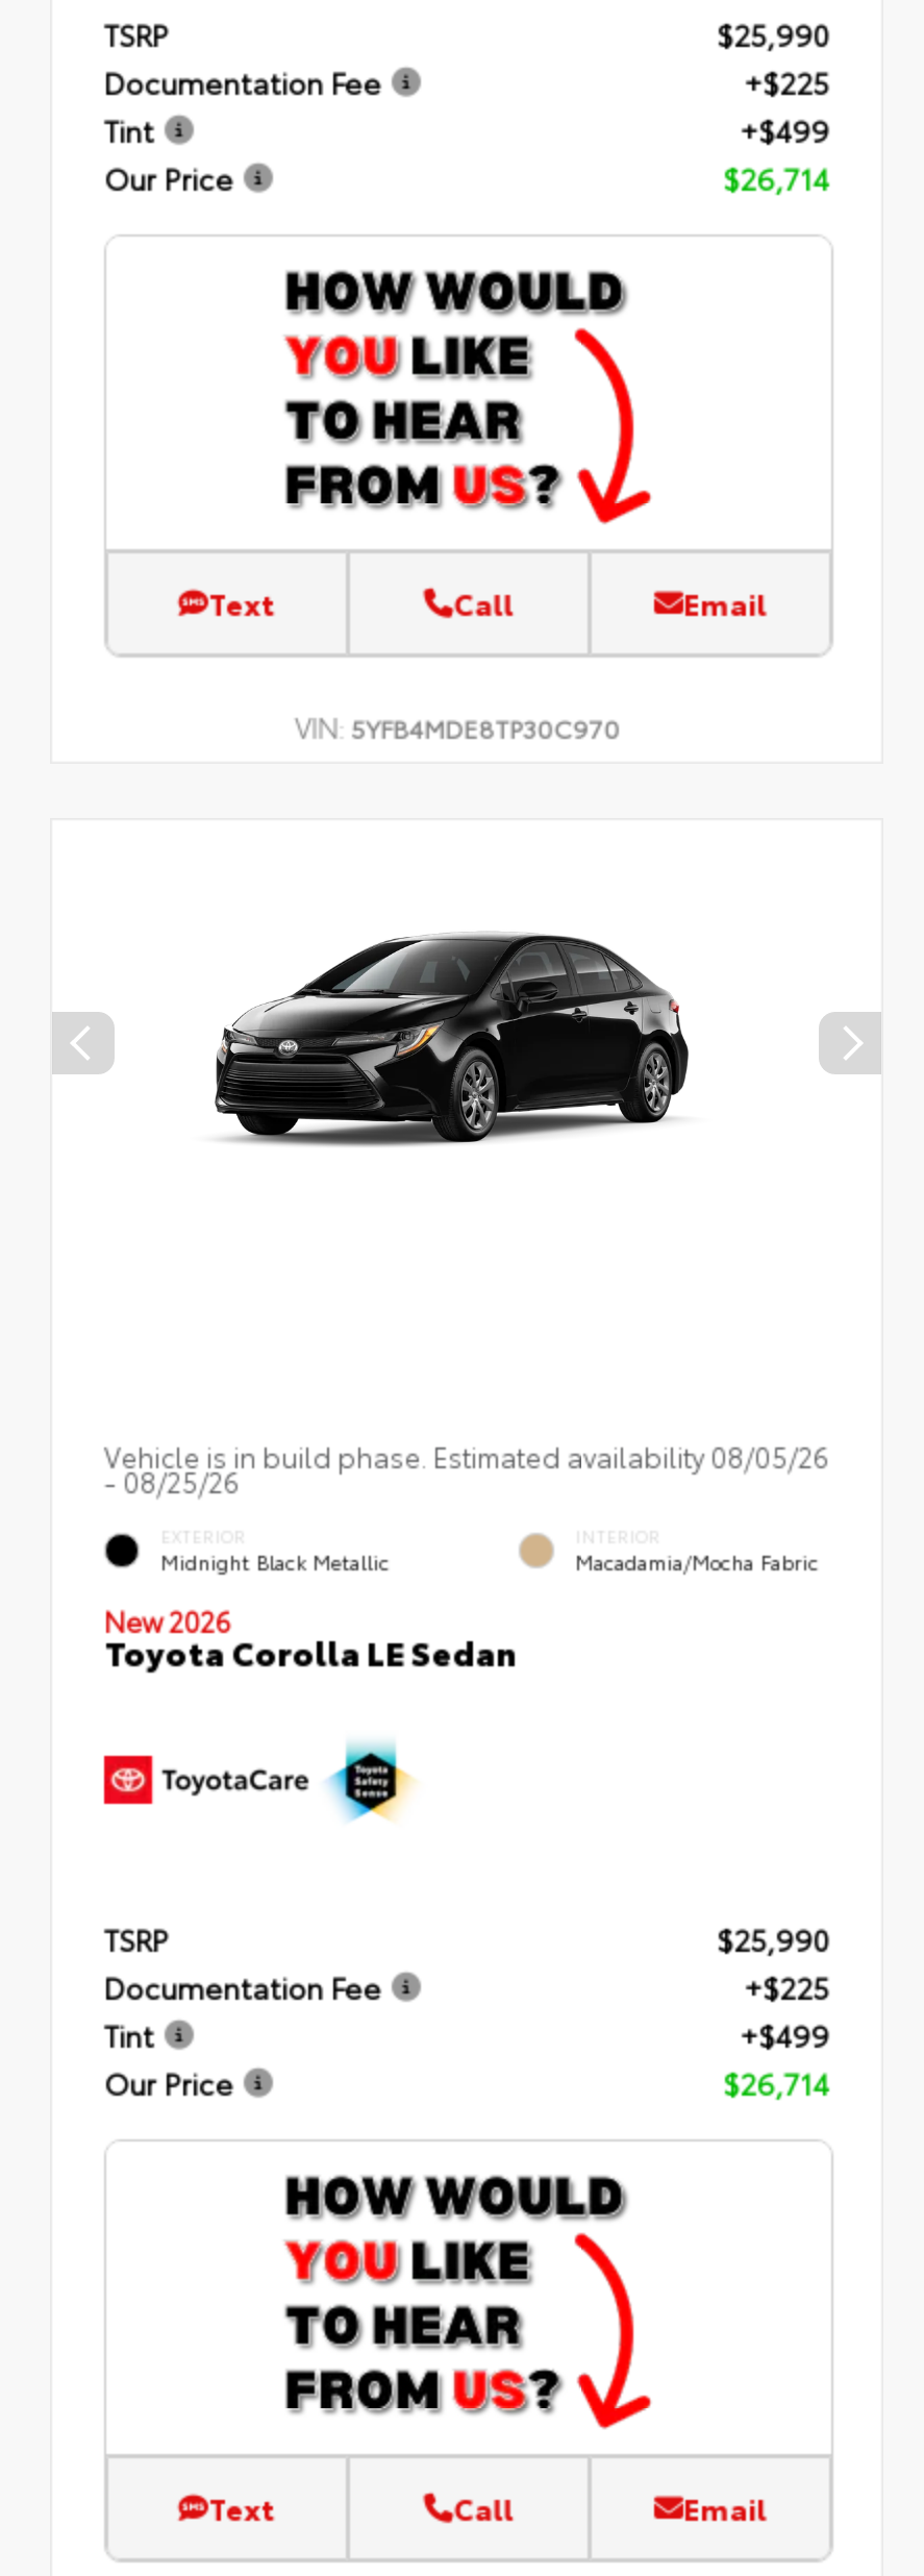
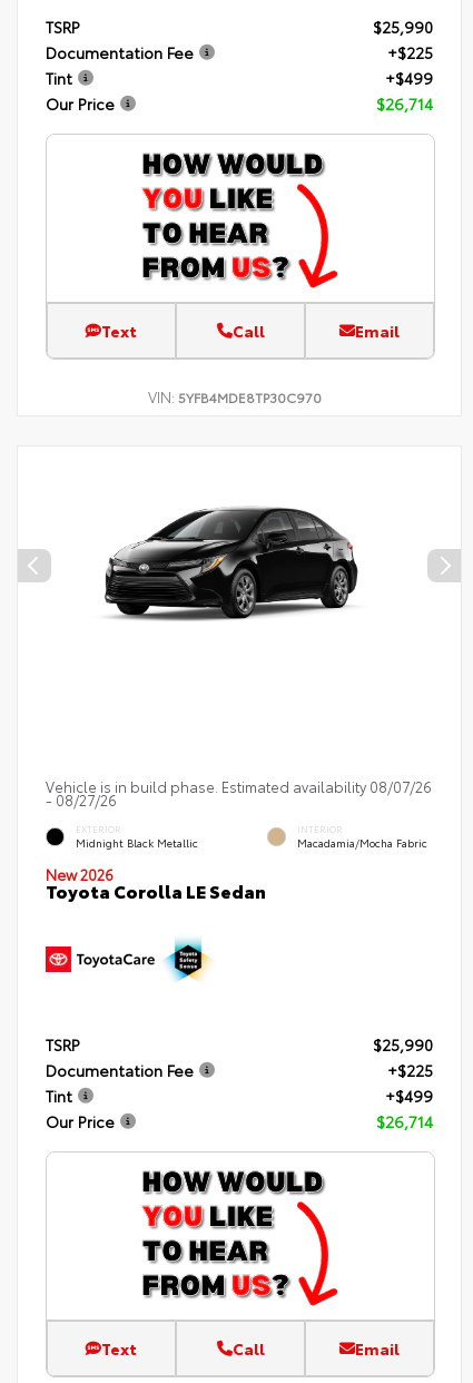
[104,1435,829,1473] Vehicle is in build phase. Estimated availability 08/05/26 -> [46,775,432,795] Vehicle is in build phase. Estimated availability 08/07/26
[104,1460,240,1498] - 08/25/26 -> [46,788,117,809] - 08/27/26

